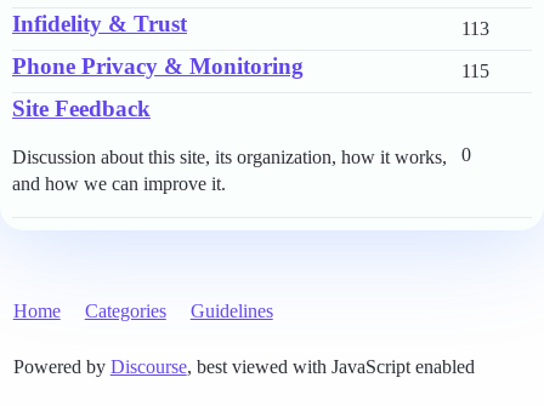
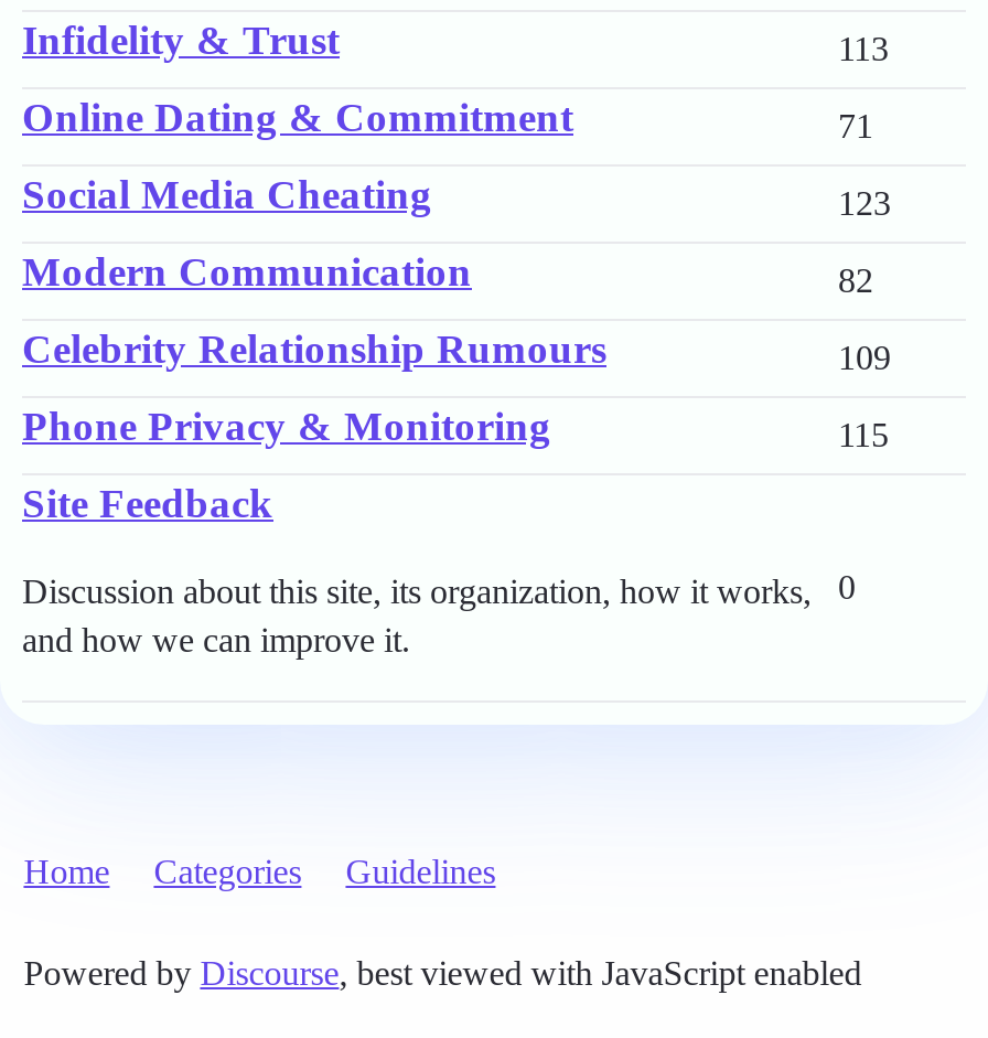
none -> [22,94,891,376] Online Dating & Commitment | 71 | Social Media Cheating | 123 | Modern Communication | 82 | Celebrity Relationship Rumours | 109

